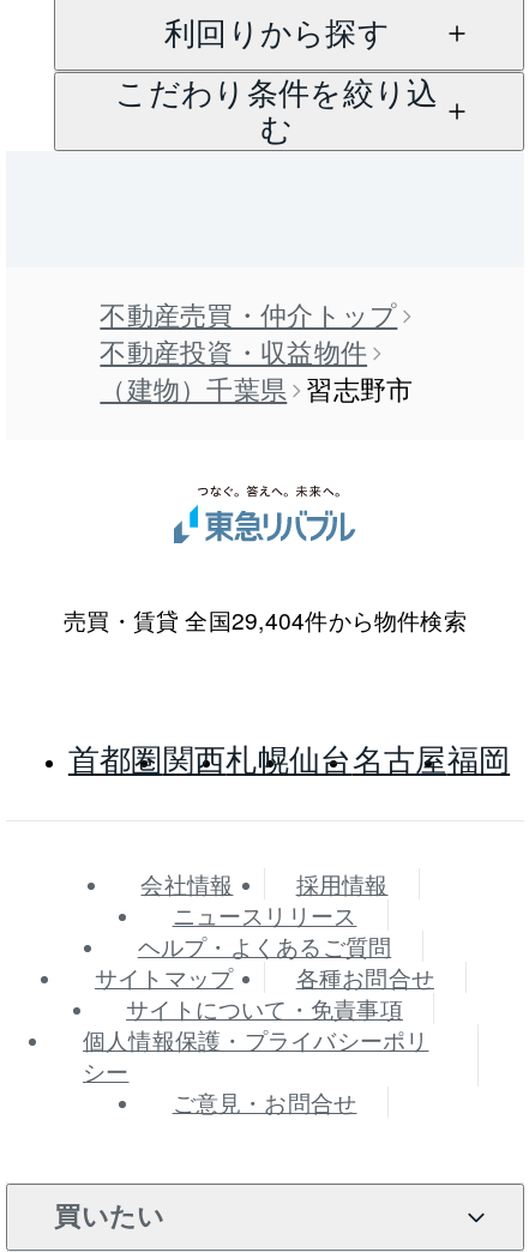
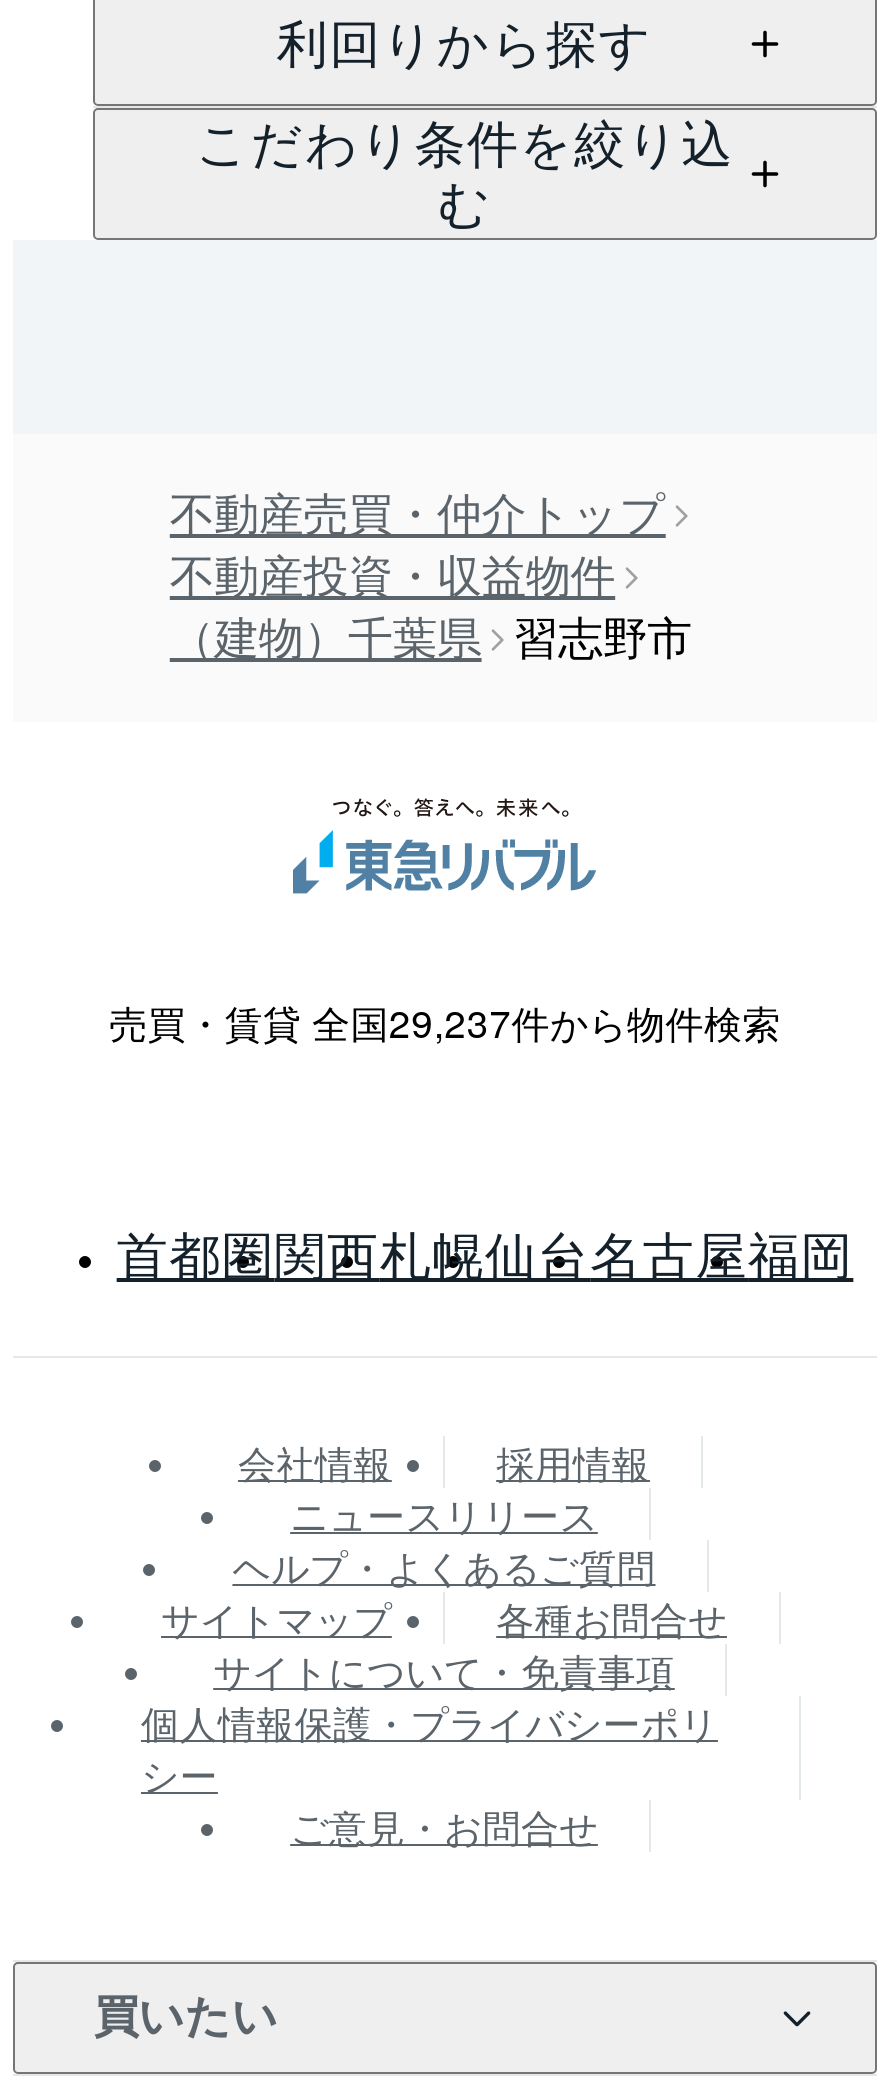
[64,603,467,636] 売買・賃貸 全国29,404件から物件検索 -> [109,994,781,1048] 売買・賃貸 全国29,237件から物件検索

